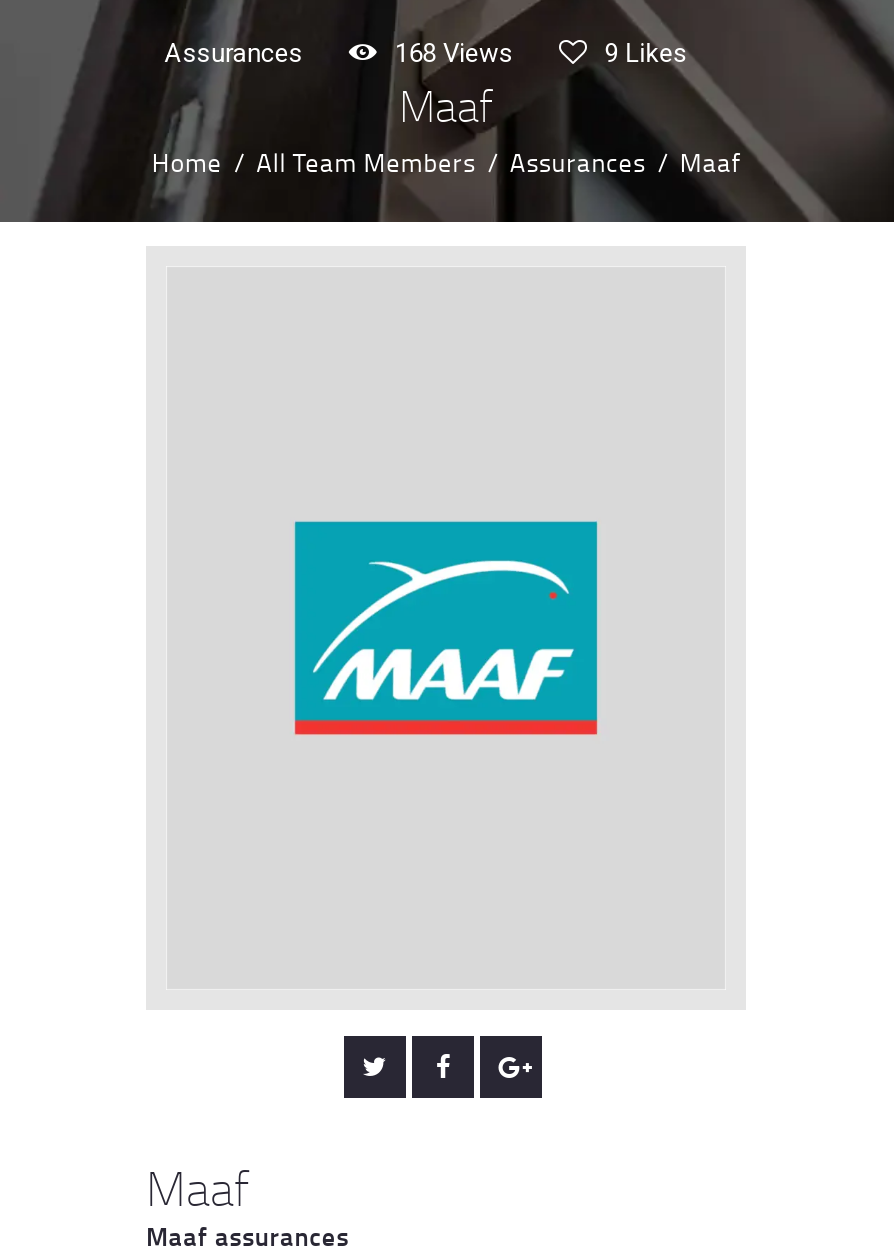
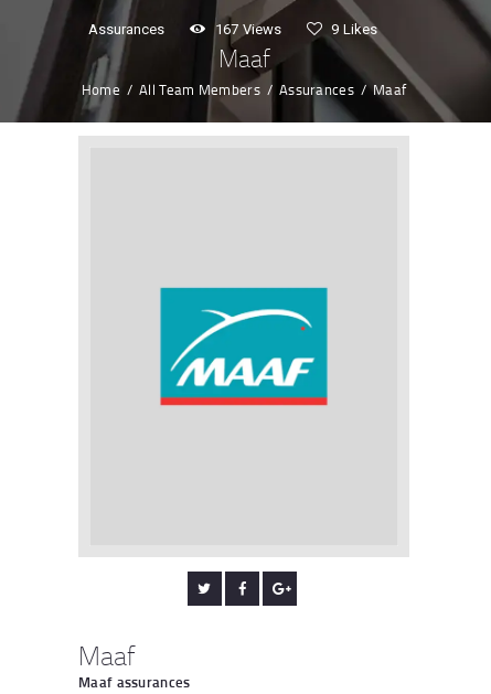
[394,39,513,69] 168 Views -> [215,21,281,38] 167 Views

